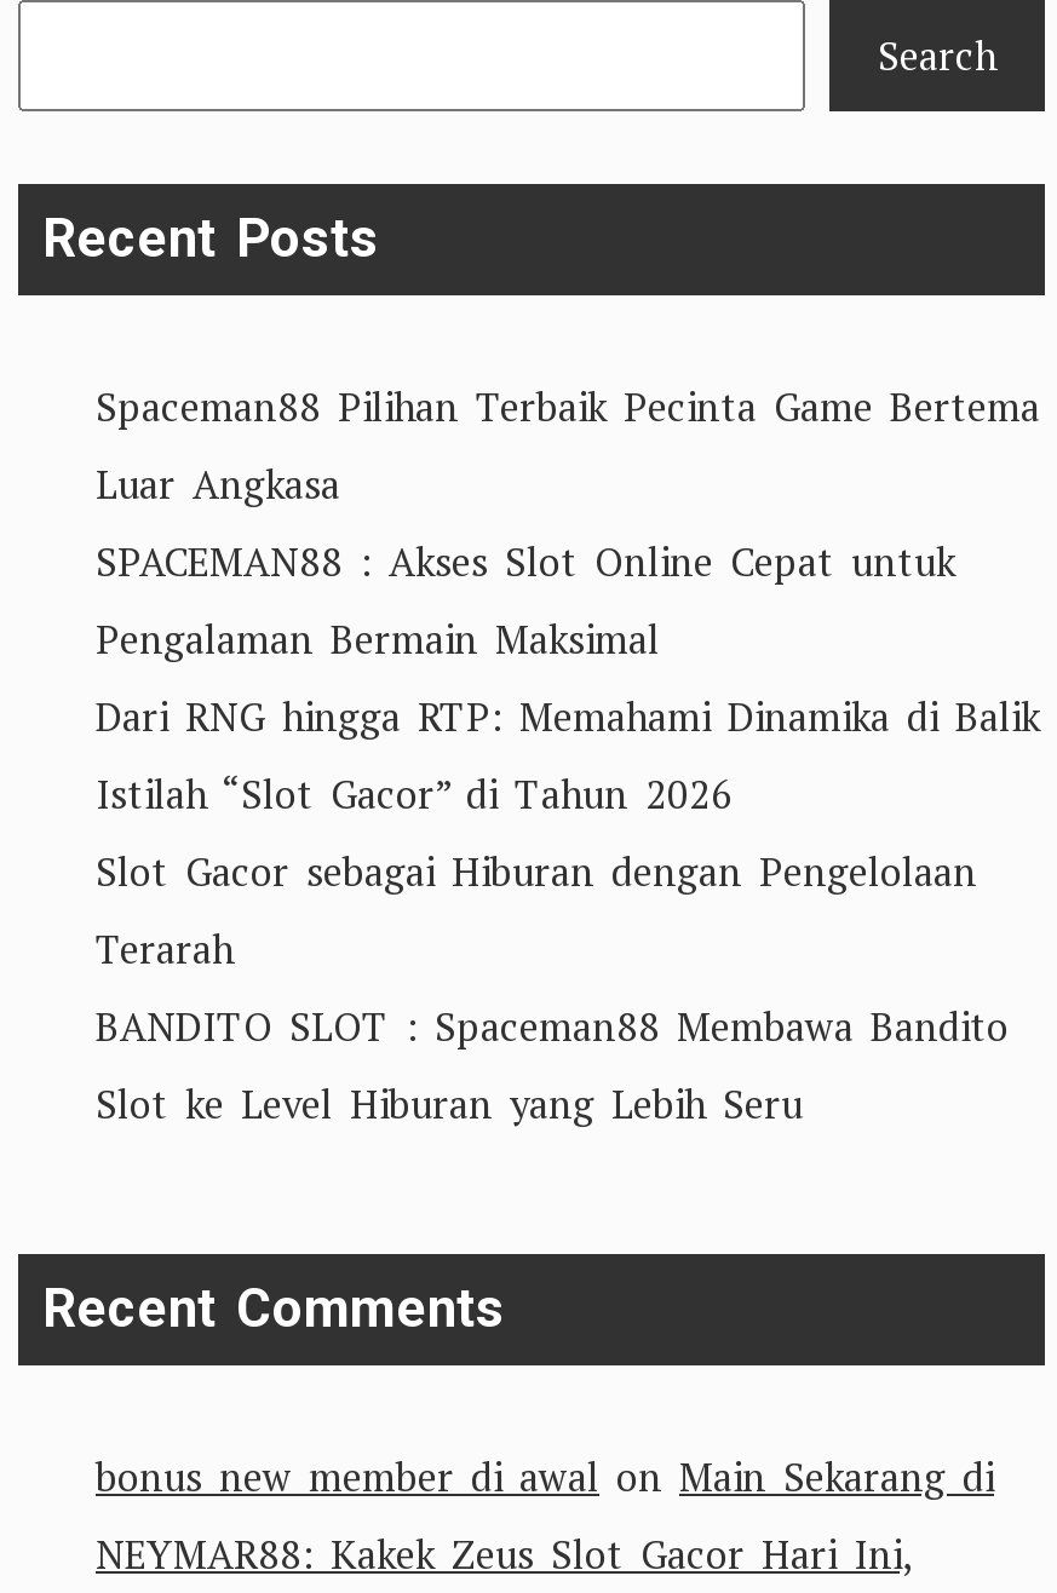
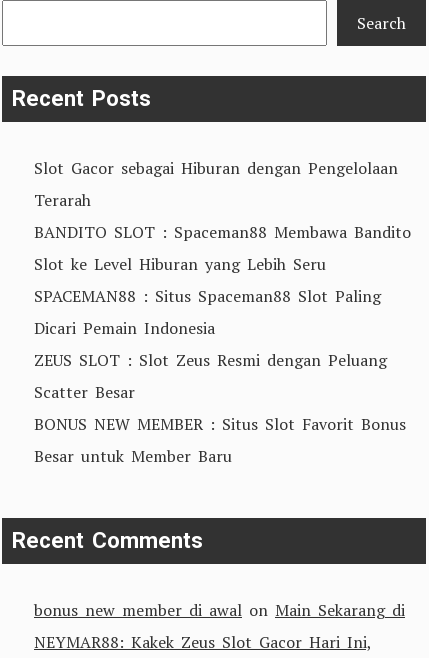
[96,380,1040,821] Spaceman88 Pilihan Terbaik Pecinta Game Bertema | Luar Angkasa | SPACEMAN88 : Akses Slot Online Cepat untuk | Pengalaman Bermain Maksimal | Dari RNG hingga RTP: Memahami Dinamika di Balik | Istilah “Slot Gacor” di Tahun 2026 -> none
moved [96,845,1009,1131] -> [34,157,411,275]: Slot Gacor sebagai Hiburan dengan Pengelolaan | Terarah | BANDITO SLOT : Spaceman88 Membawa Bandito | Slot ke Level Hiburan yang Lebih Seru
none -> [34,285,406,467] SPACEMAN88 : Situs Spaceman88 Slot Paling | Dicari Pemain Indonesia | ZEUS SLOT : Slot Zeus Resmi dengan Peluang | Scatter Besar | BONUS NEW MEMBER : Situs Slot Favorit Bonus | Besar untuk Member Baru

